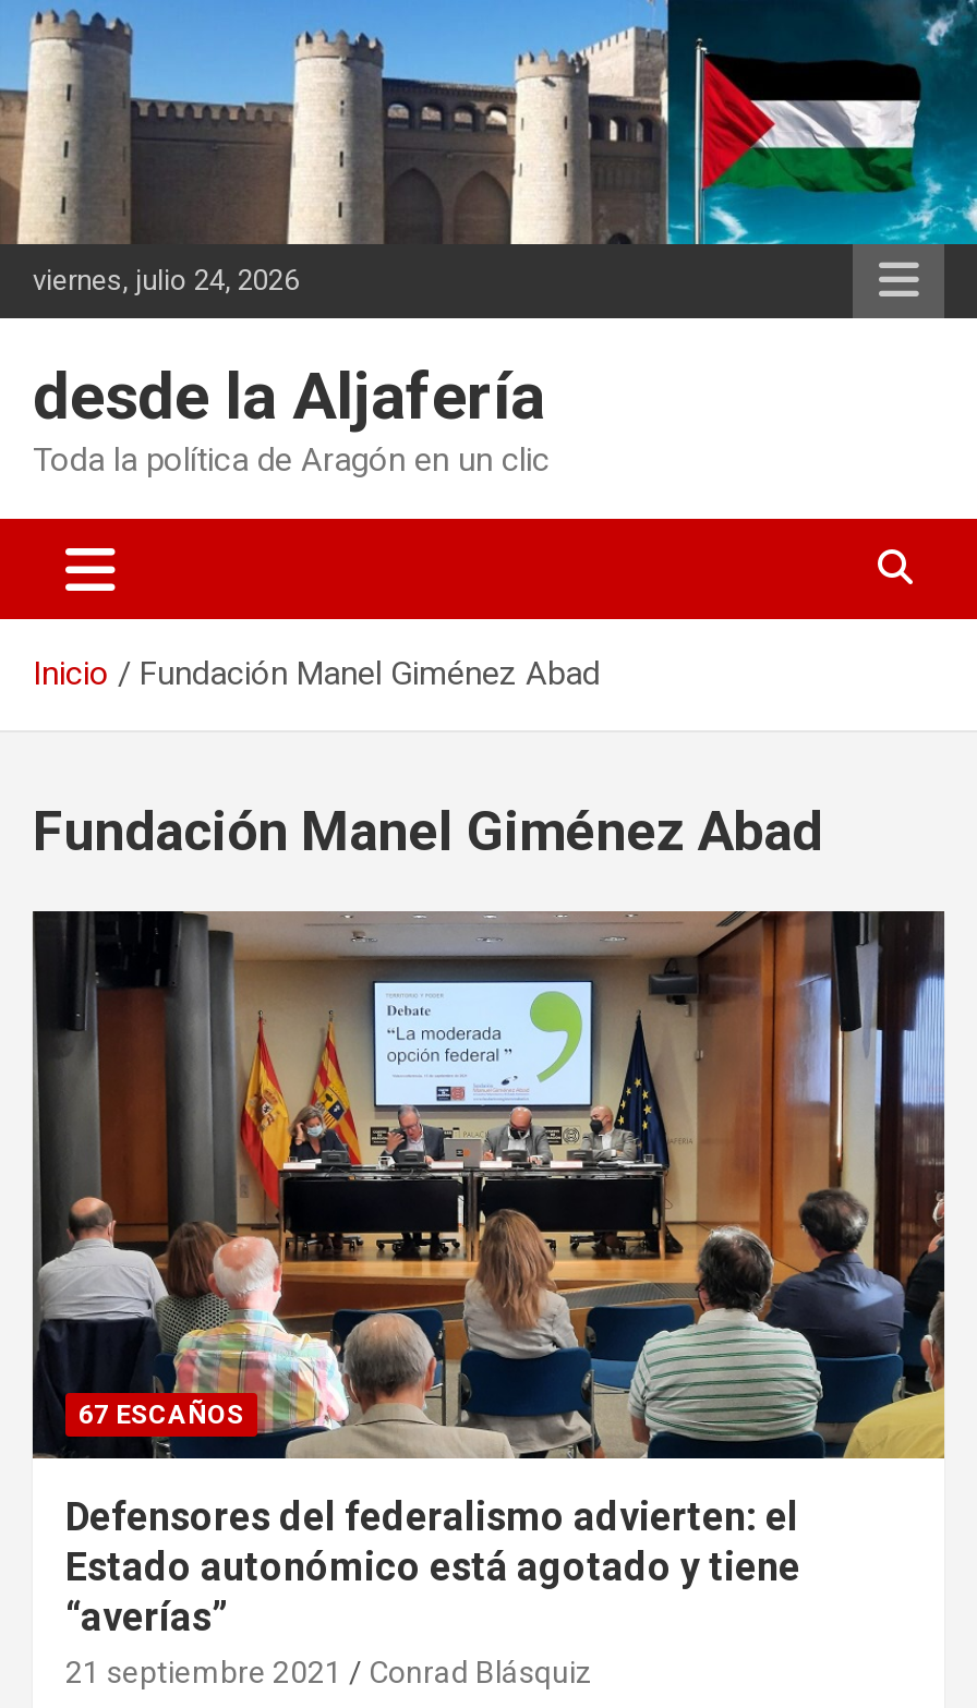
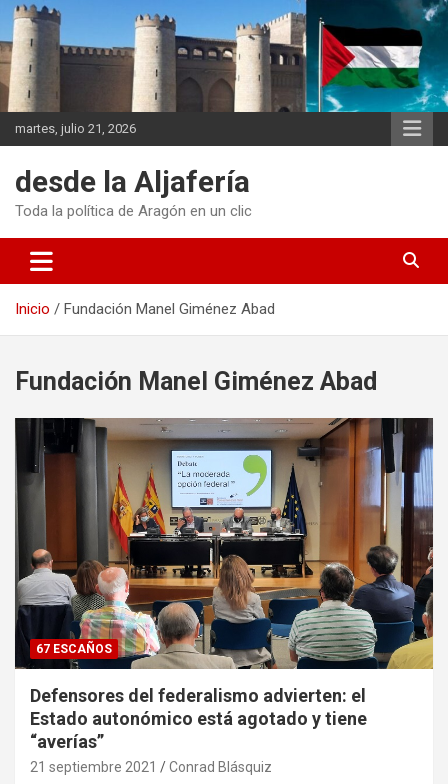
[33,264,299,296] viernes, julio 24, 2026 -> [15,121,136,136] martes, julio 21, 2026

